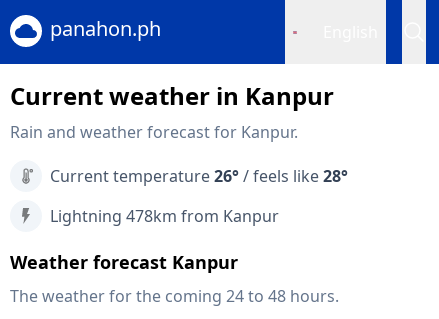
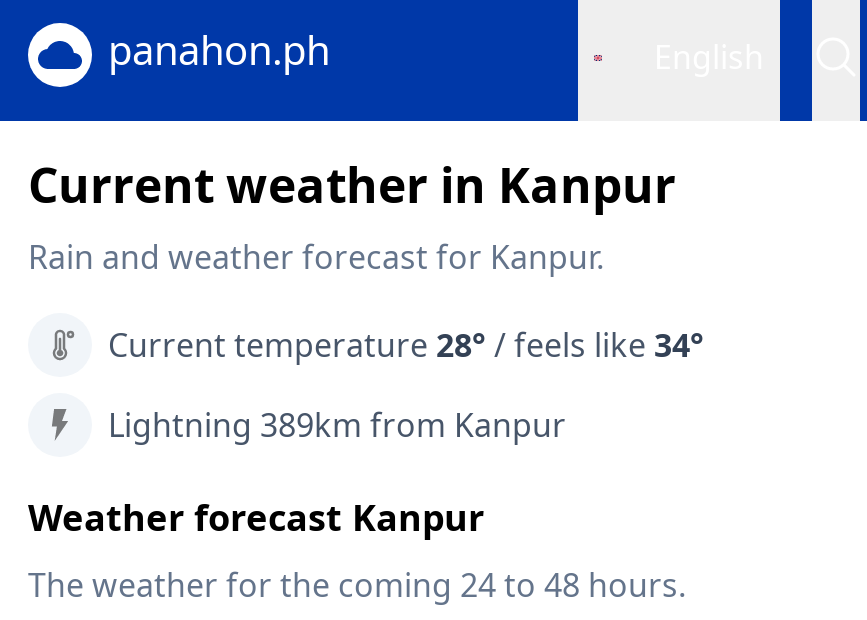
[50,165,348,187] Current temperature 26° / feels like 28° -> [108,323,704,367] Current temperature 28° / feels like 34°
[50,205,279,227] Lightning 478km from Kanpur -> [108,403,566,447] Lightning 389km from Kanpur

